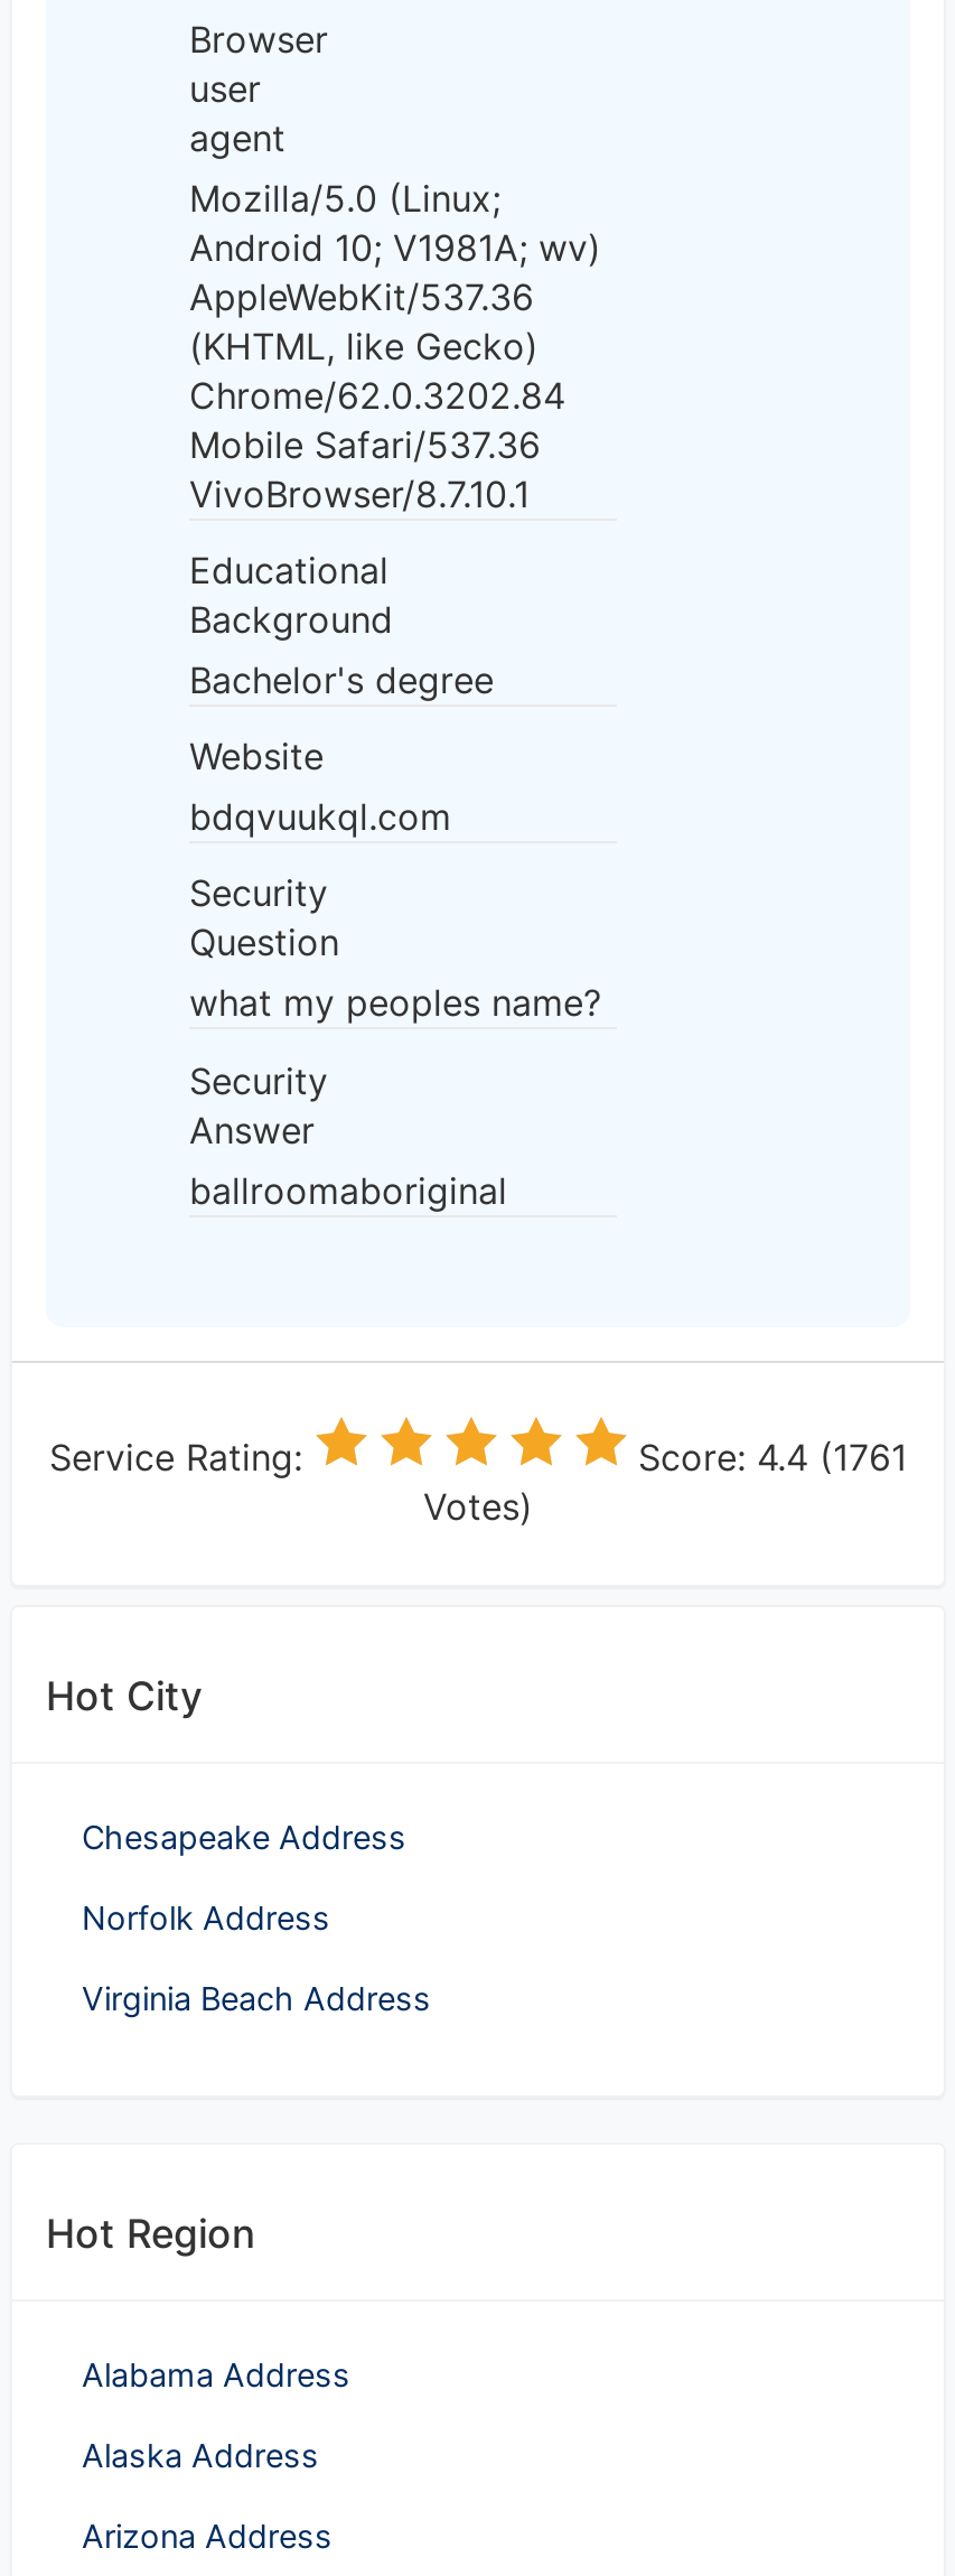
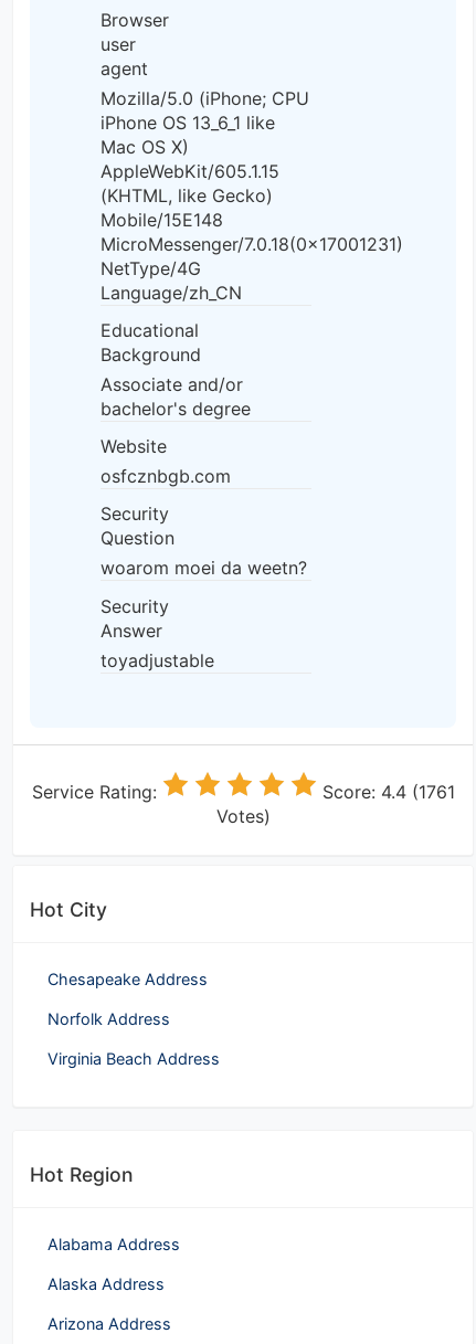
[189,175,601,319] Mozilla/5.0 (Linux; | Android 10; V1981A; wv) | AppleWebKit/537.36 -> [101,87,309,182] Mozilla/5.0 (iPhone; CPU | iPhone OS 13_6_1 like | Mac OS X) | AppleWebKit/605.1.15
[189,373,565,516] Chrome/62.0.3202.84 | Mobile Safari/537.36 | VivoBrowser/8.7.10.1 -> [101,209,403,303] Mobile/15E148 | MicroMessenger/7.0.18(0x17001231) | NetType/4G | Language/zh_CN
[189,657,494,702] Bachelor's degree -> [101,373,251,420] Associate and/or | bachelor's degree
[189,795,451,839] bdqvuukql.com -> [101,465,231,487] osfcznbgb.com
[189,981,601,1025] what my peoples name? -> [101,557,307,579] woarom moei da weetn?
[189,1167,507,1212] ballroomaboriginal -> [101,649,214,671] toyadjustable

